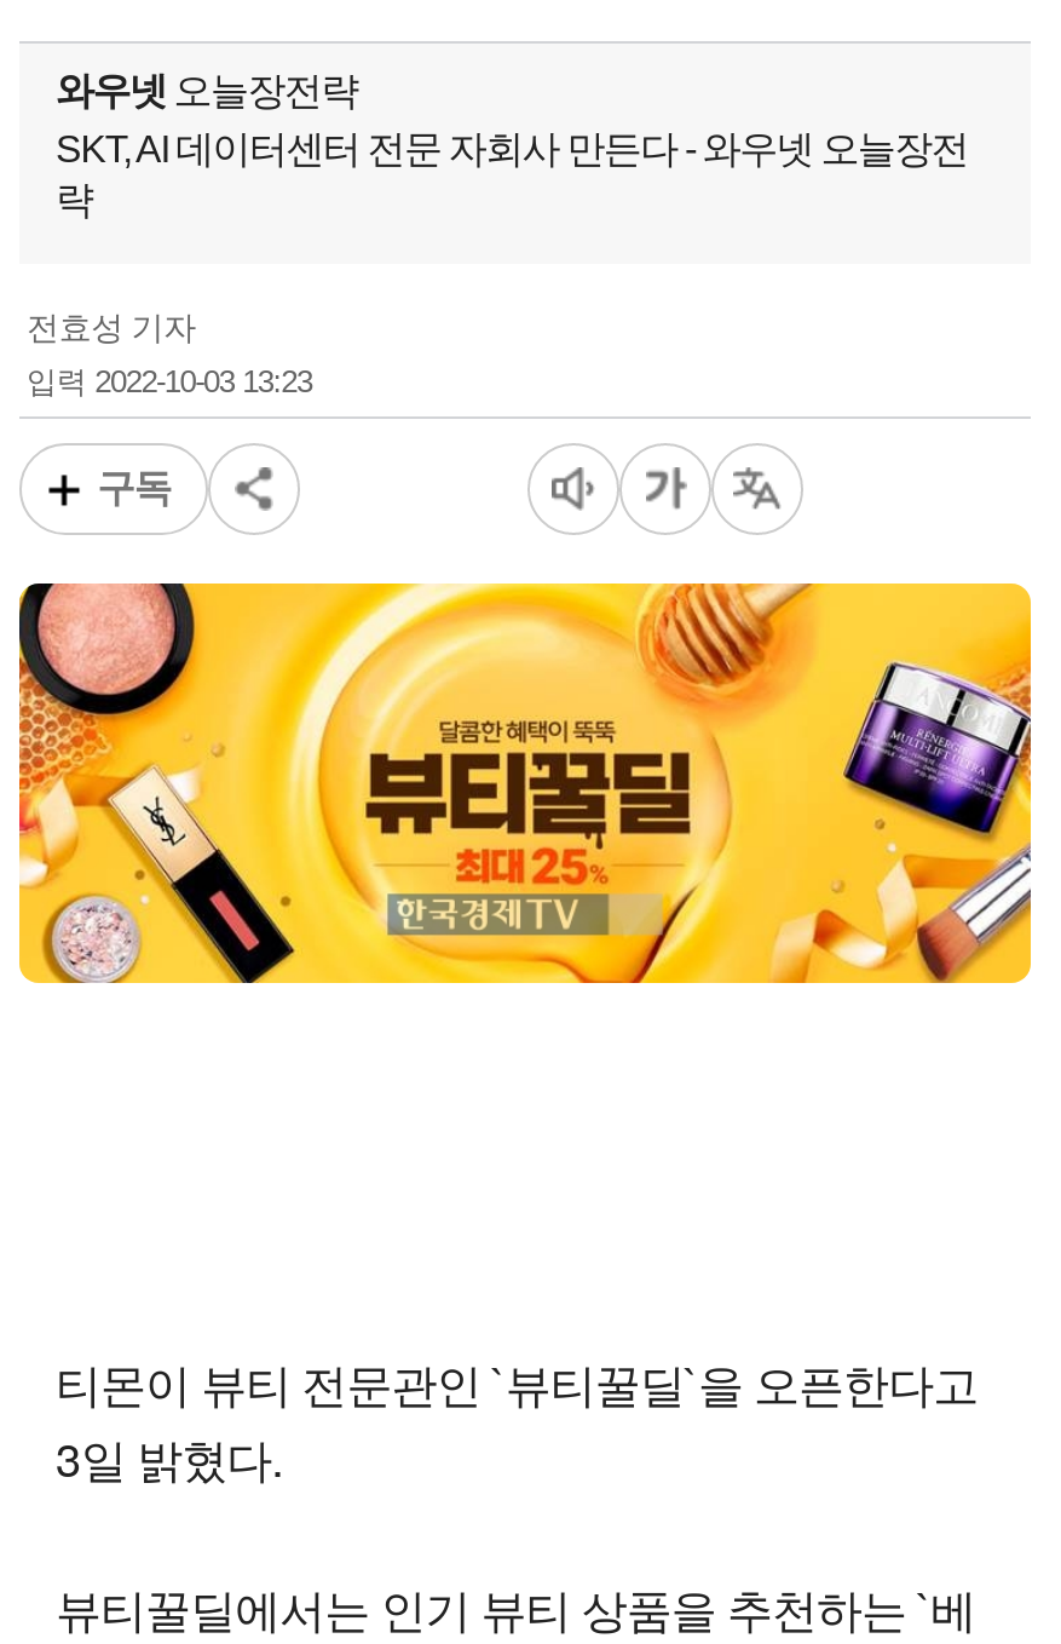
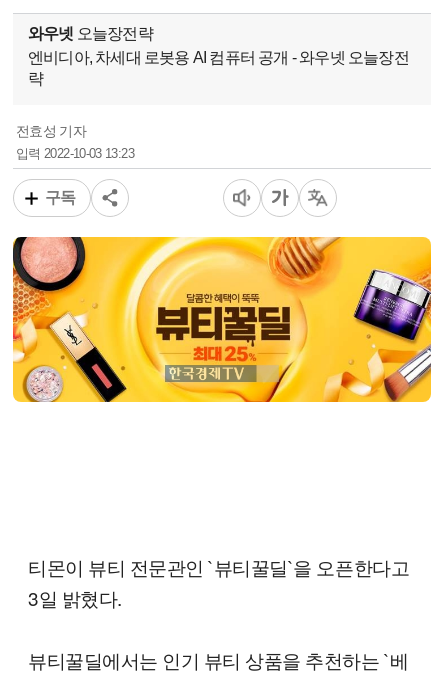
[56,128,968,169] SKT, AI 데이터센터 전문 자회사 만든다 - 와우넷 오늘장전 -> [28,49,409,66] 엔비디아, 차세대 로봇용 AI 컴퓨터 공개 - 와우넷 오늘장전

